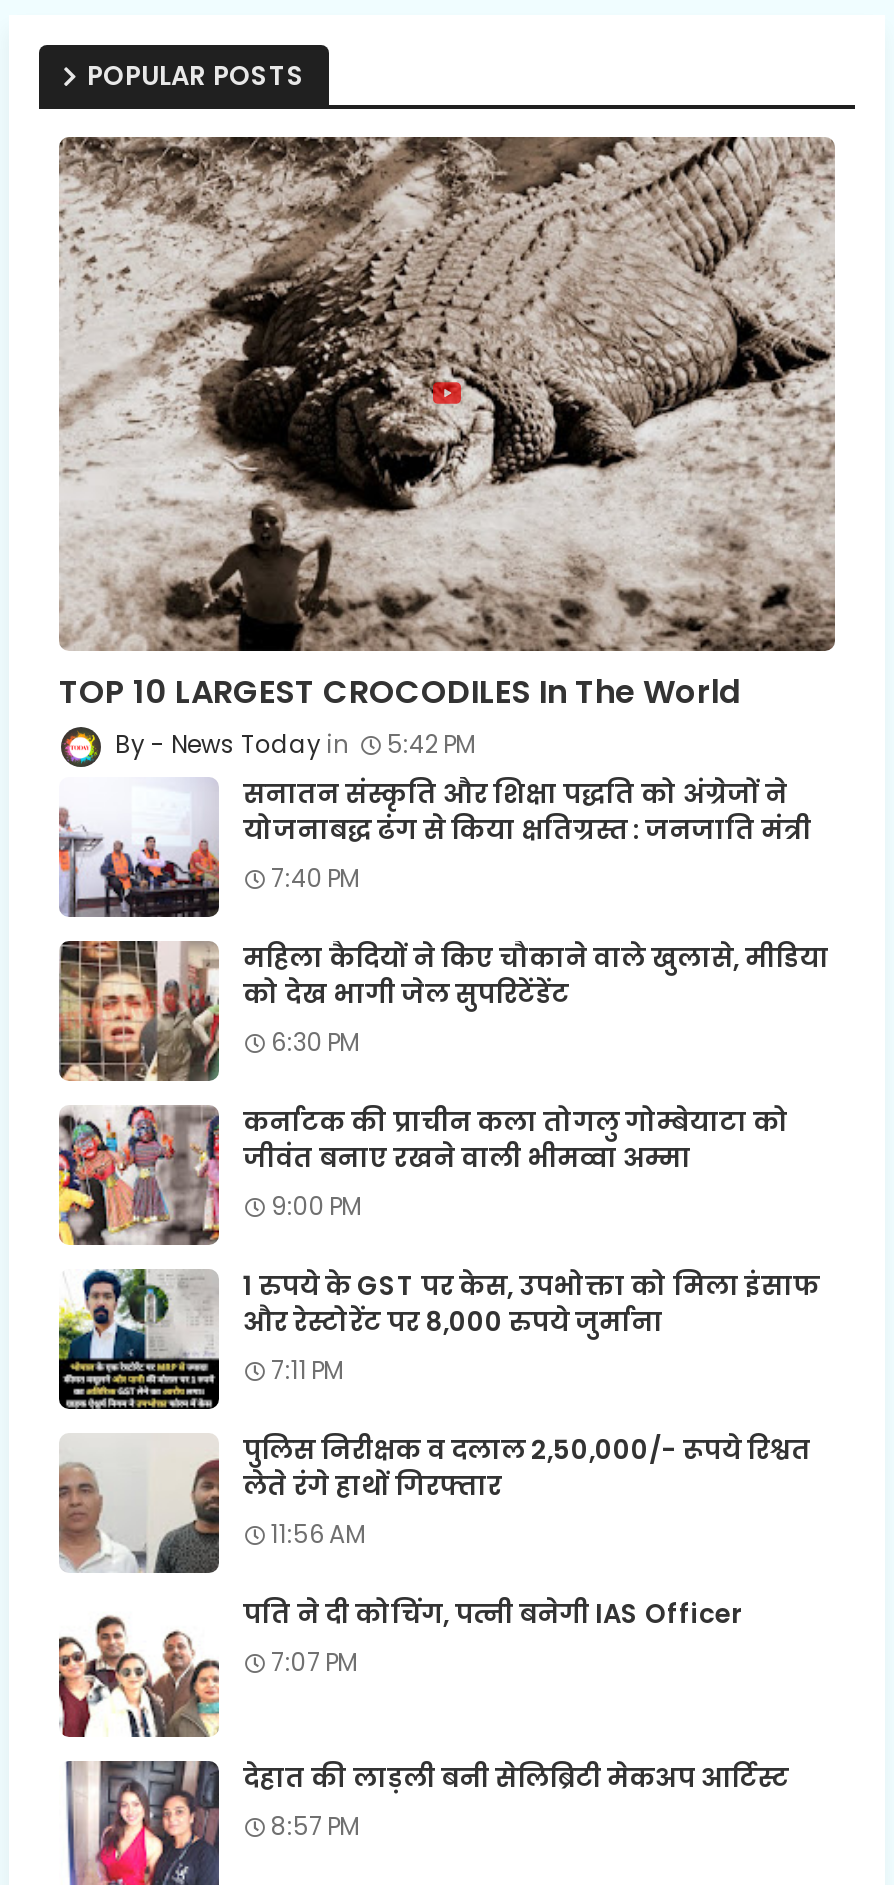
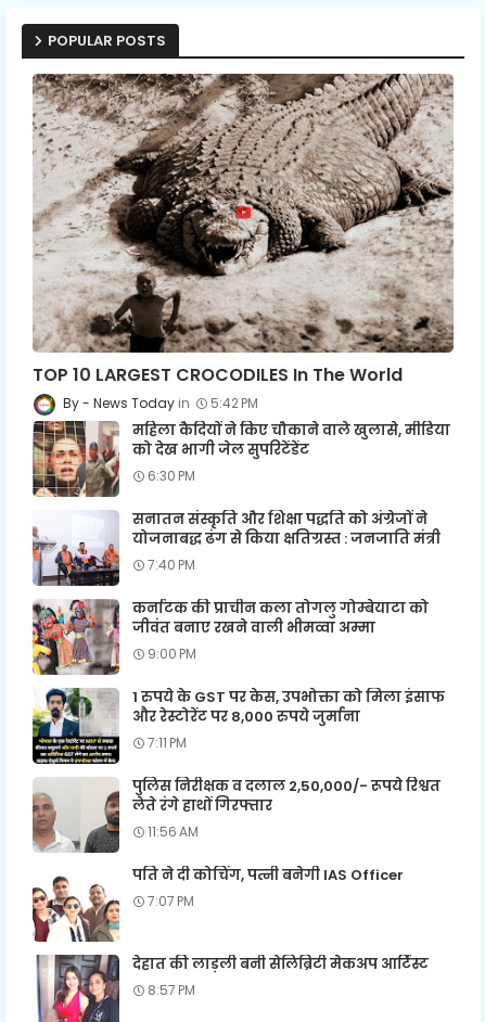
moved [59,774,811,919] -> [33,509,441,587]: [image] | सनातन संस्कृति और शिक्षा पद्धति को अंग्रेजों ने | योजनाबद्ध ढंग से किया क्षतिग्रस्त : जनजाति मंत्री | 7:40 PM
moved [55,937,829,1085] -> [30,419,450,499]: [image] | महिला कैदियों ने किए चौकाने वाले खुलासे, मीडिया | को देख भागी जेल सुपरिटेंडेंट | 6:30 PM

